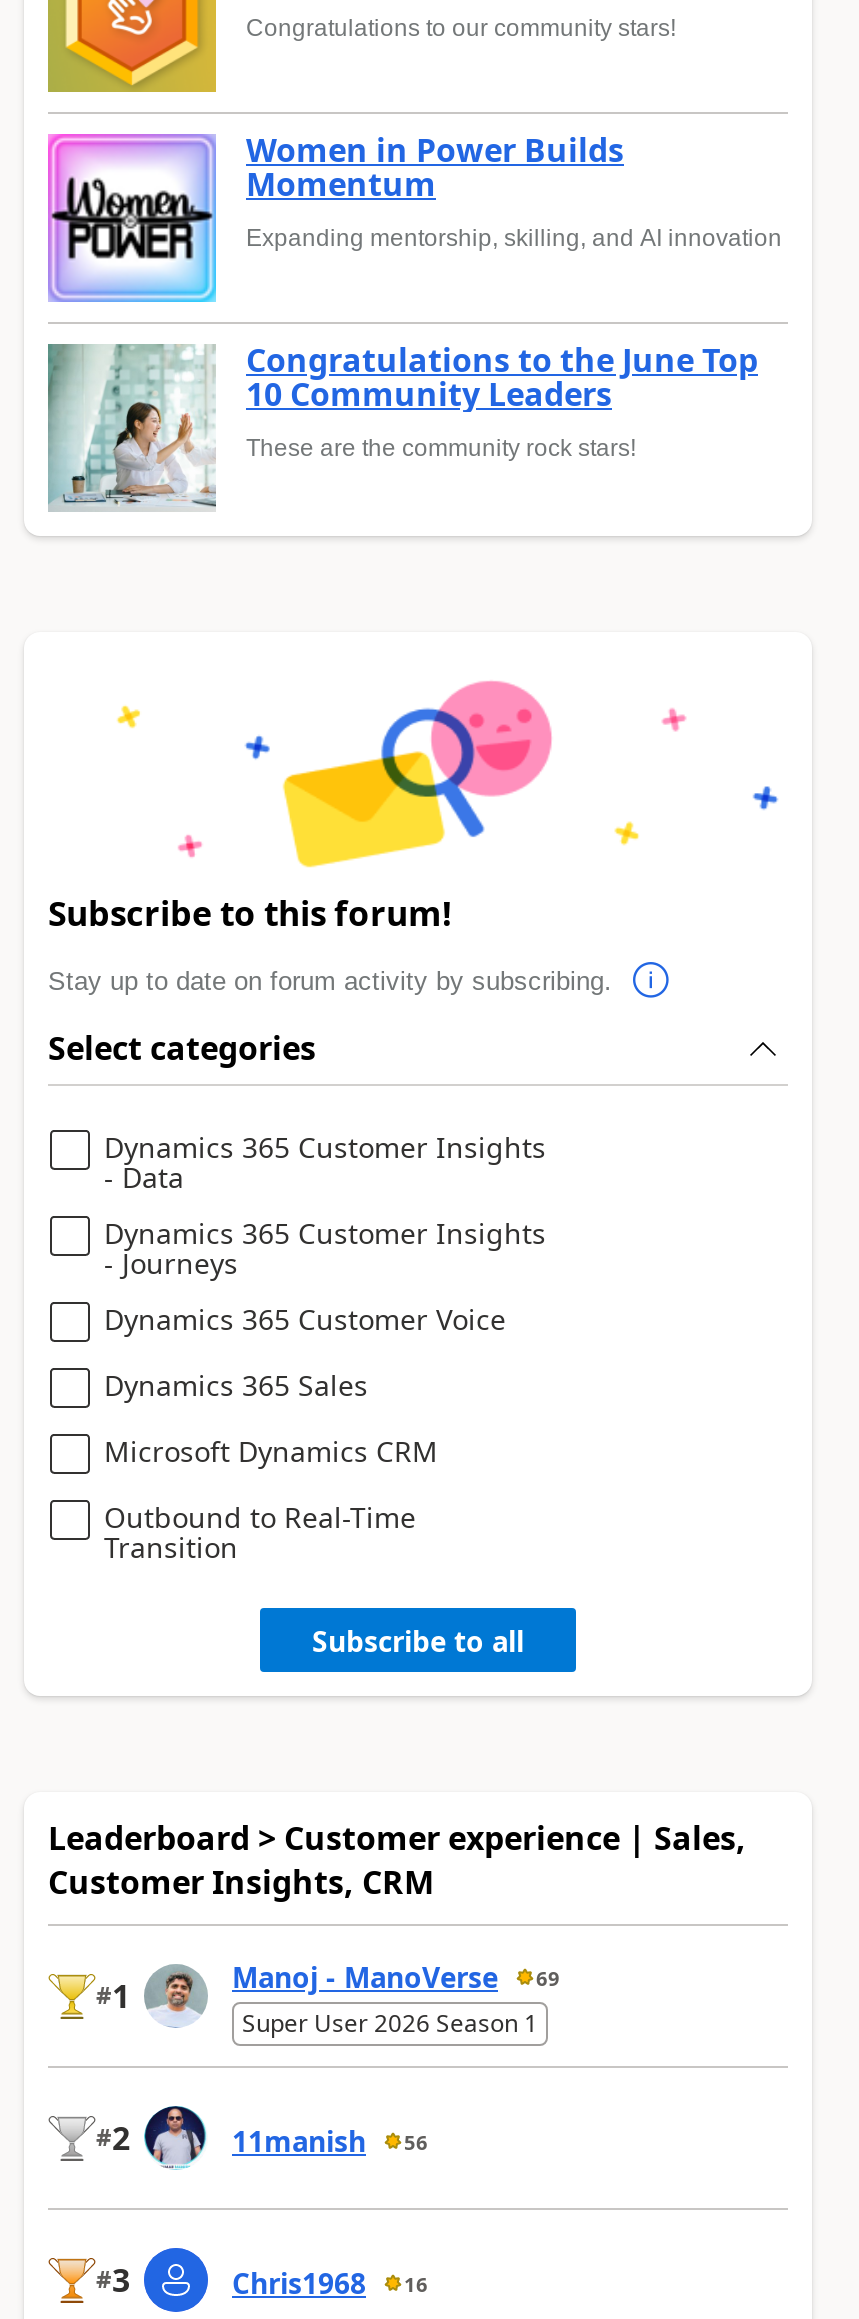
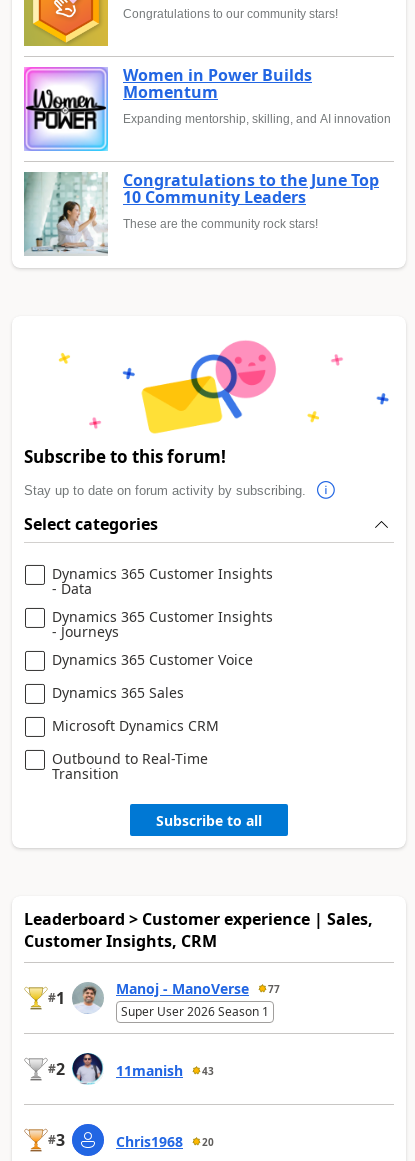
[232,1958,560,1996] Manoj - ManoVerse 69 -> [116,979,280,998] Manoj - ManoVerse 77
[232,2122,428,2160] 11manish 56 -> [116,1061,214,1080] 11manish 43
[232,2264,428,2302] Chris1968 16 -> [116,1132,214,1151] Chris1968 20

